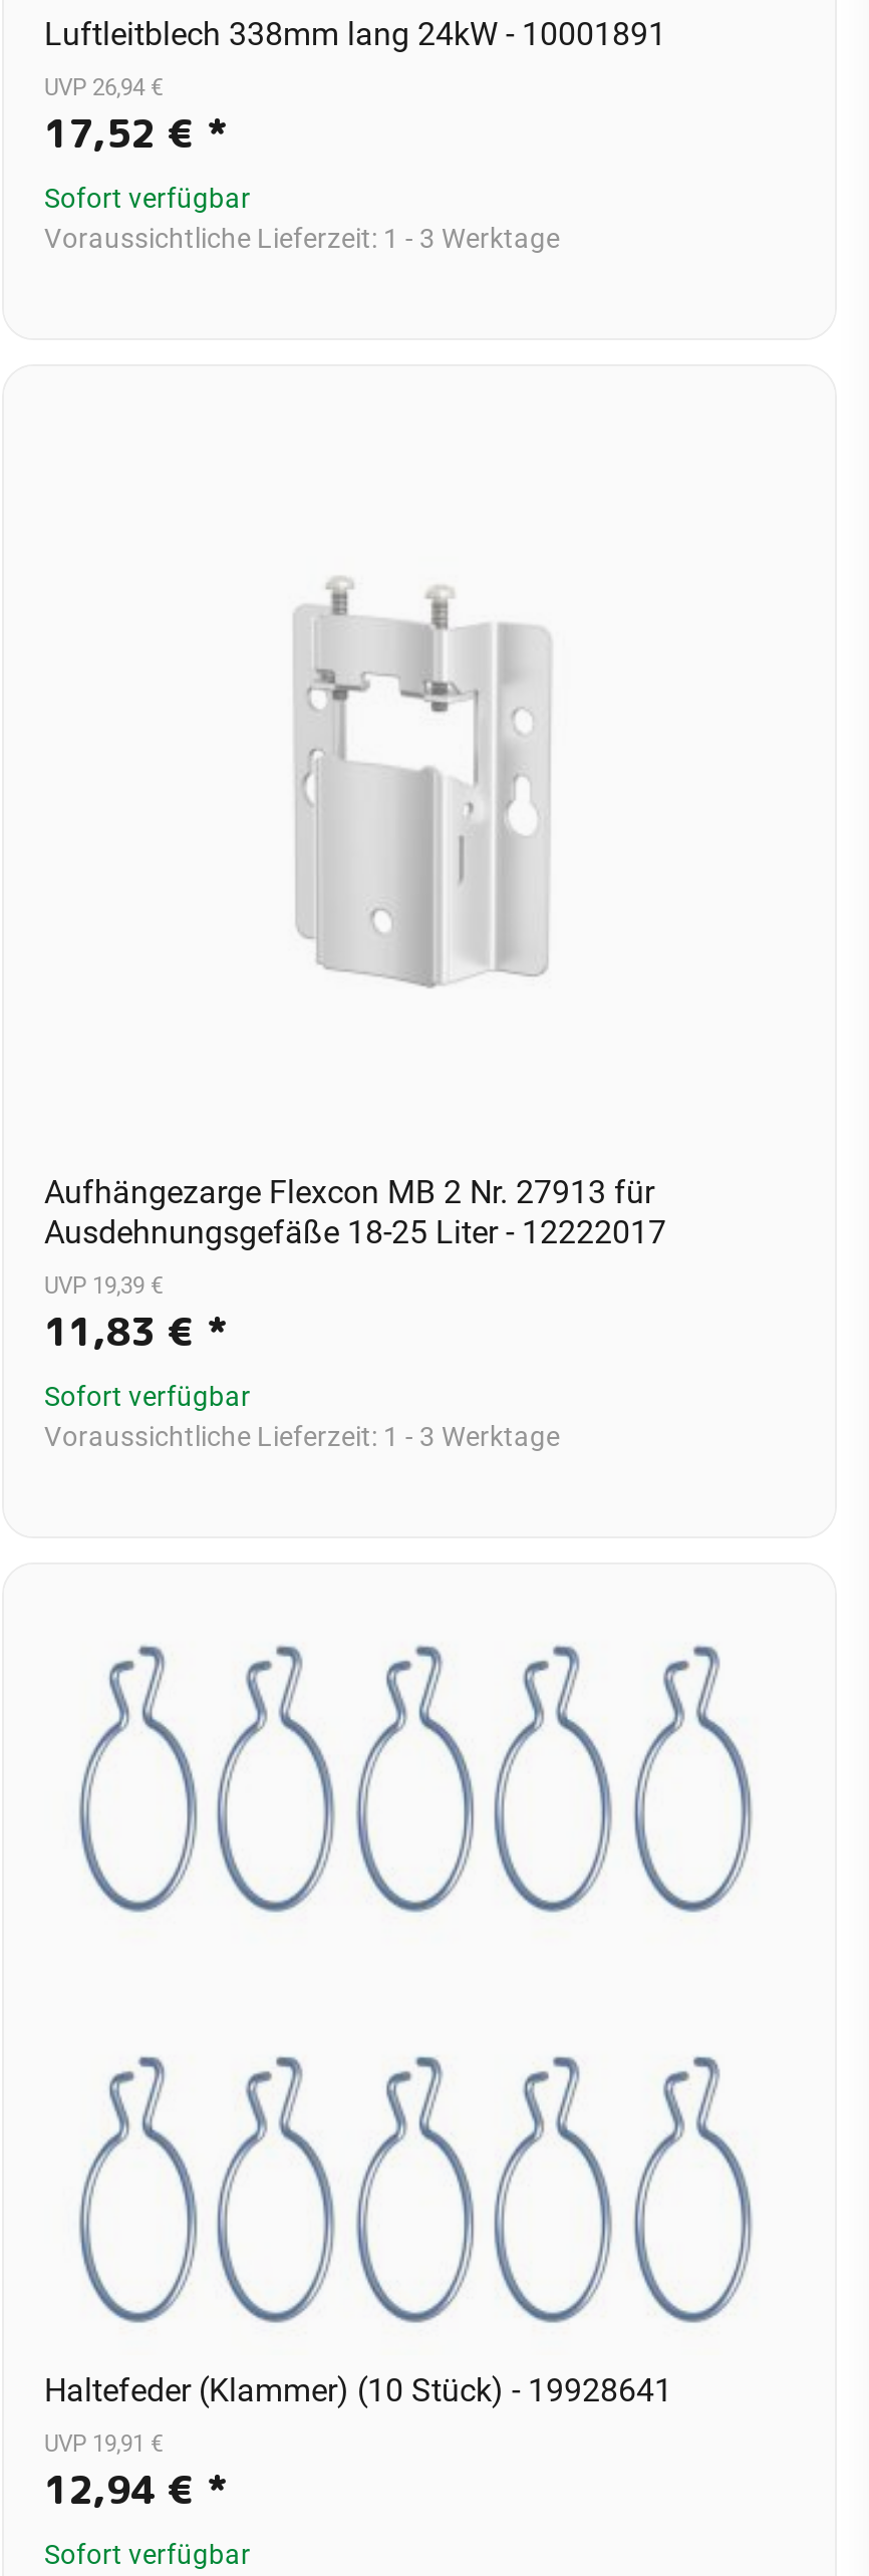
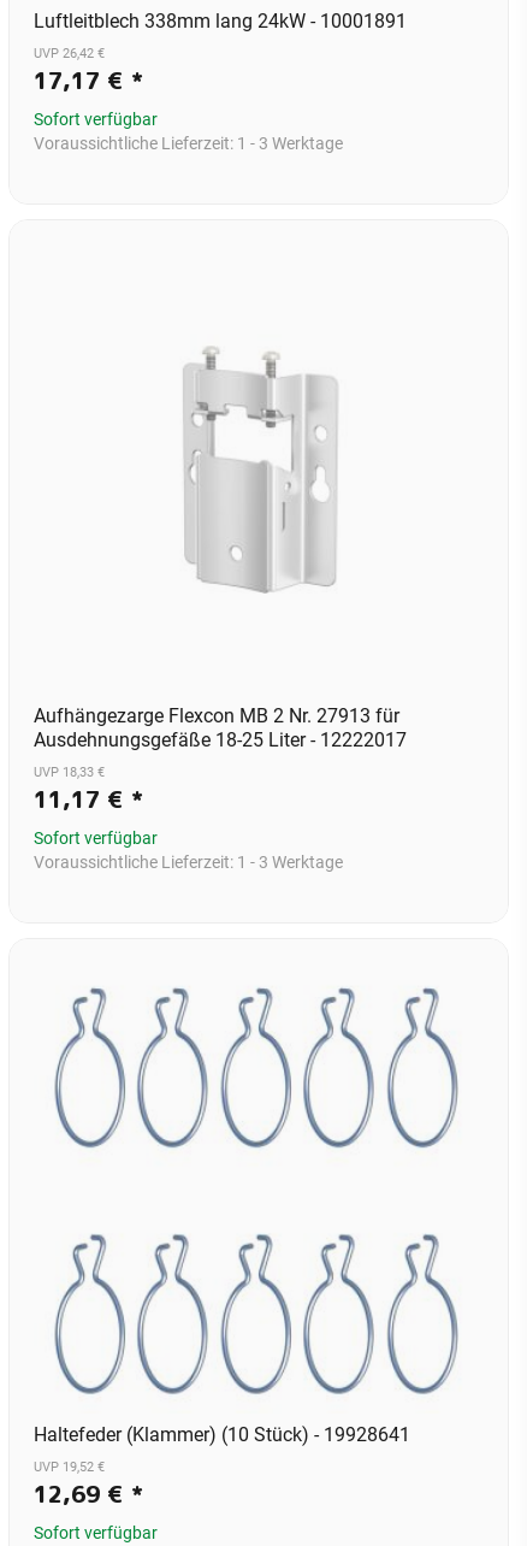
[44,73,163,101] UVP 26,94 € -> [34,45,105,61] UVP 26,42 €
[44,105,227,160] 17,52 €* -> [34,64,143,96] 17,17 €*
[44,1271,163,1300] UVP 19,39 € -> [34,763,105,780] UVP 18,33 €
[44,1304,227,1358] 11,83 €* -> [34,783,143,815] 11,17 €*
[44,2429,163,2458] UVP 19,91 € -> [34,1458,105,1475] UVP 19,52 €
[44,2462,227,2516] 12,94 €* -> [34,1477,143,1510] 12,69 €*

